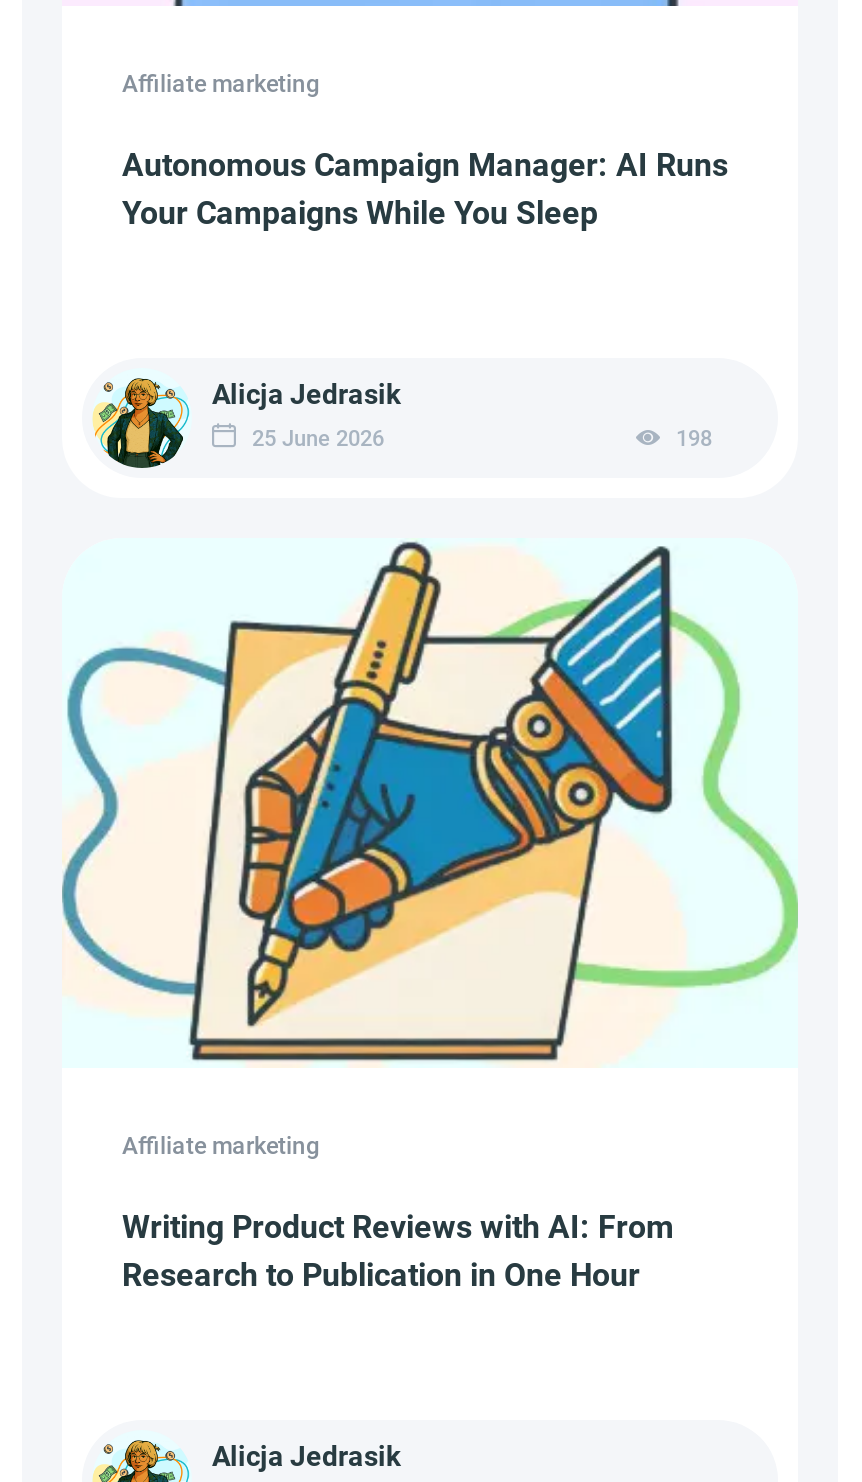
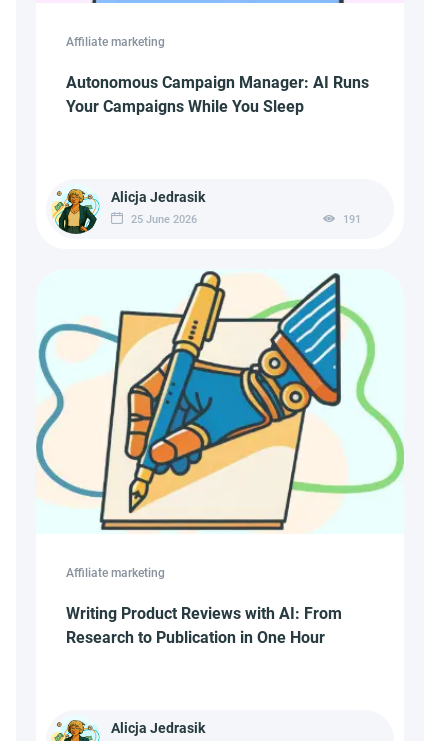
[676,427,712,453] 198 -> [343,213,361,226] 191

